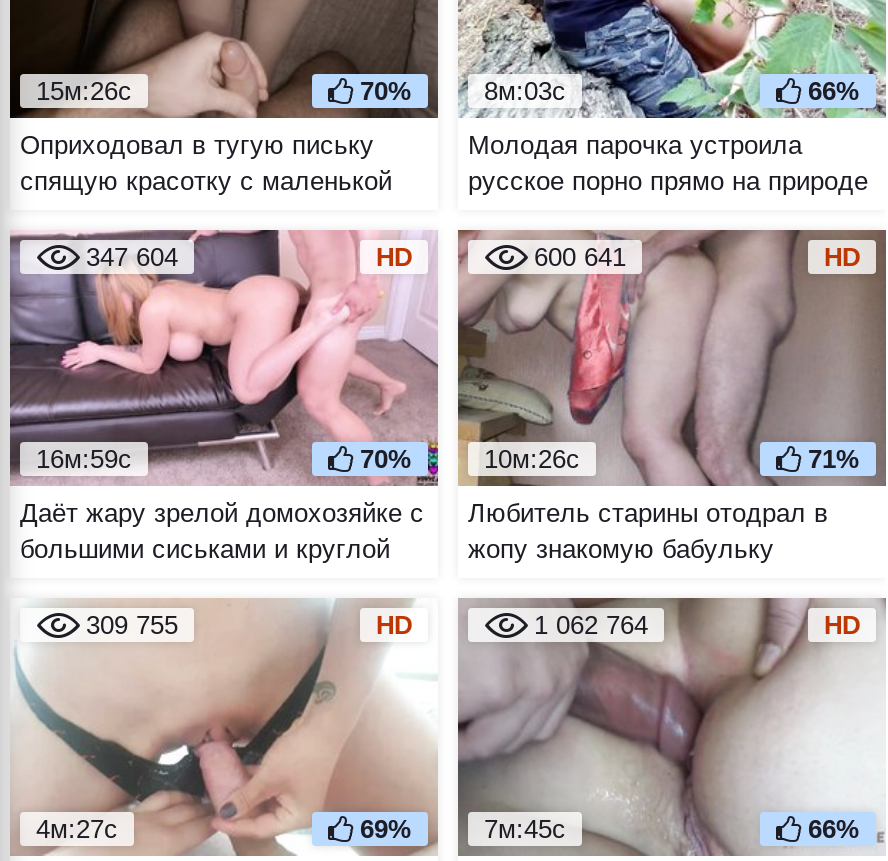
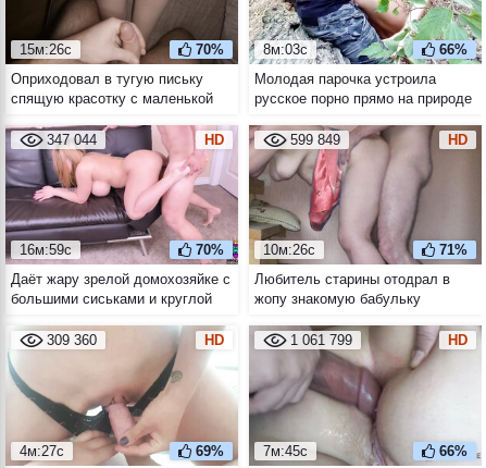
[86,242,178,272] 347 604 -> [47,131,97,148] 347 044
[534,242,626,272] 600 641 -> [290,131,340,148] 599 849
[86,610,178,640] 309 755 -> [47,332,97,348] 309 360
[534,610,648,640] 1 062 764 -> [290,332,352,348] 1 061 799

